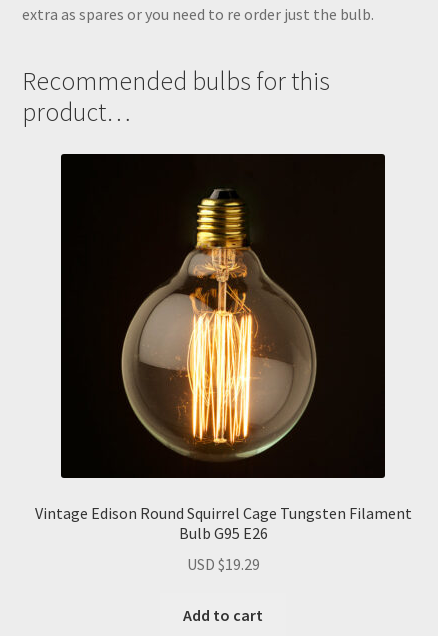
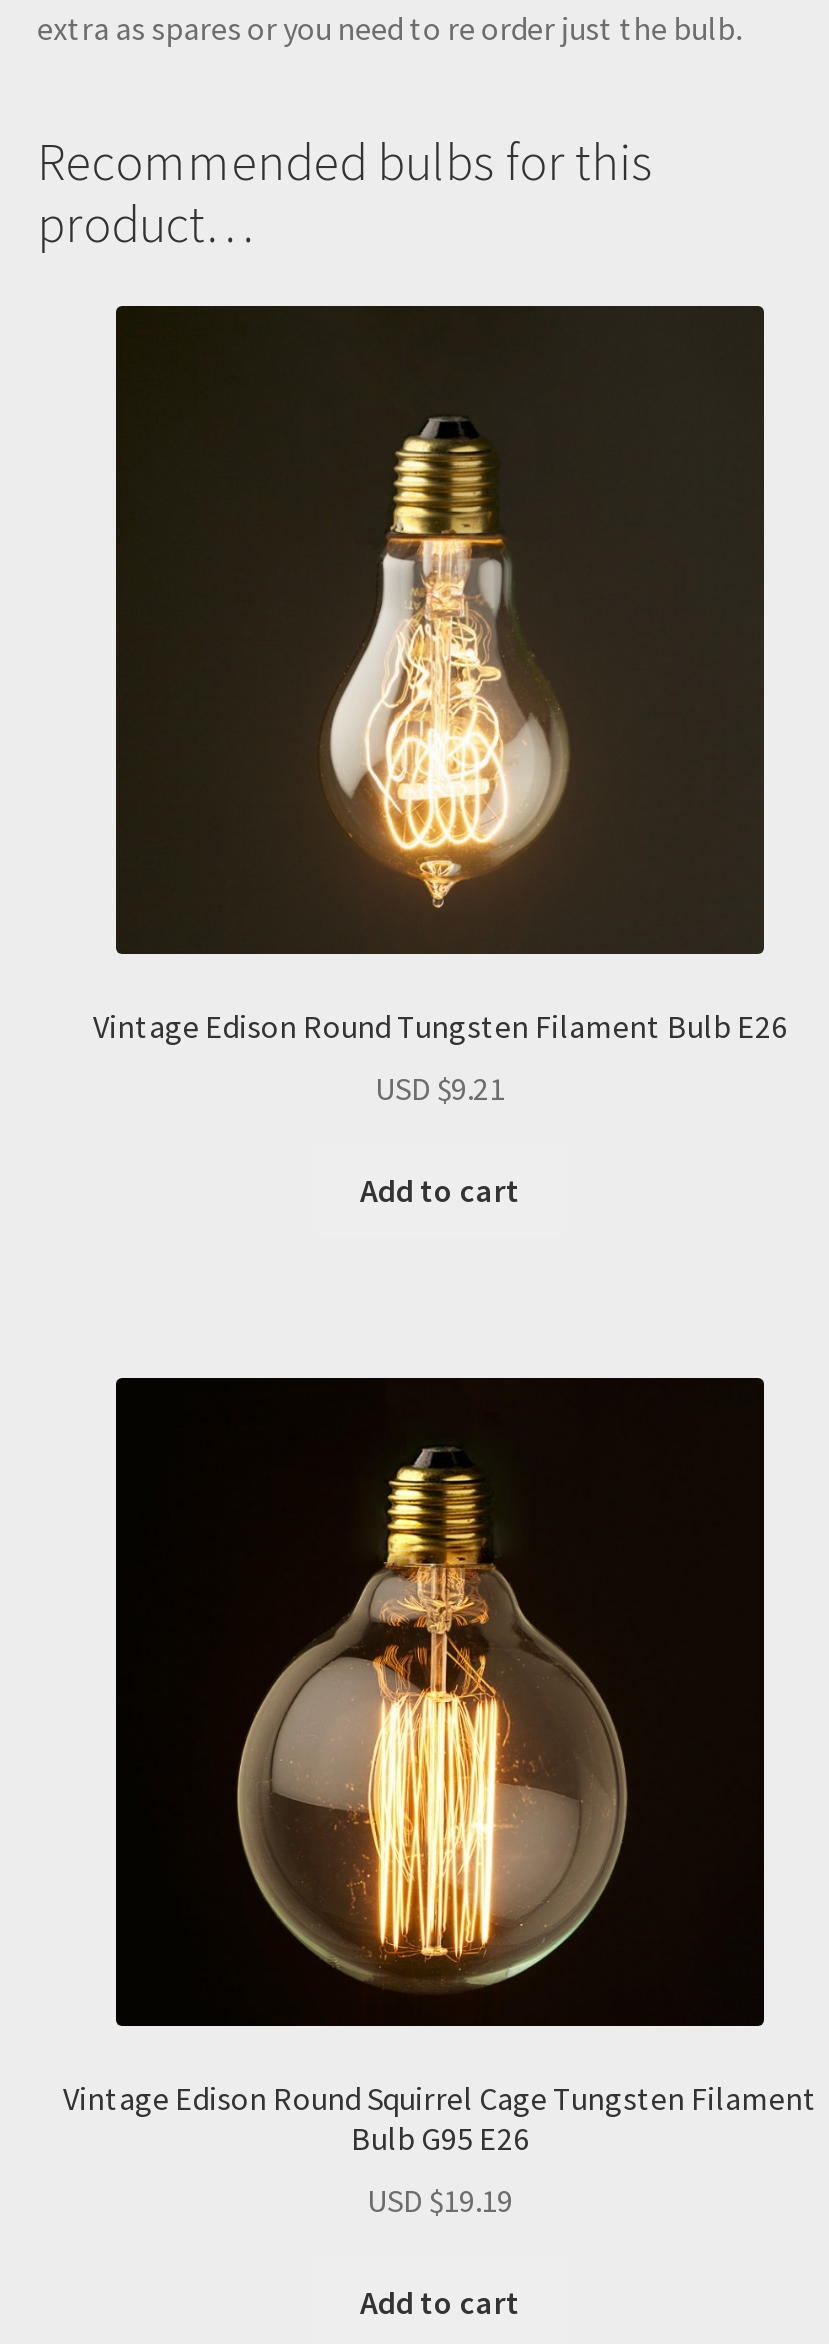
none -> [93,380,787,1210] [image] | Vintage Edison Round Tungsten Filament Bulb E26 | USD $9.21 | Add to cart
[186,554,259,574] USD $19.29 -> [367,2180,513,2220] USD $19.19

